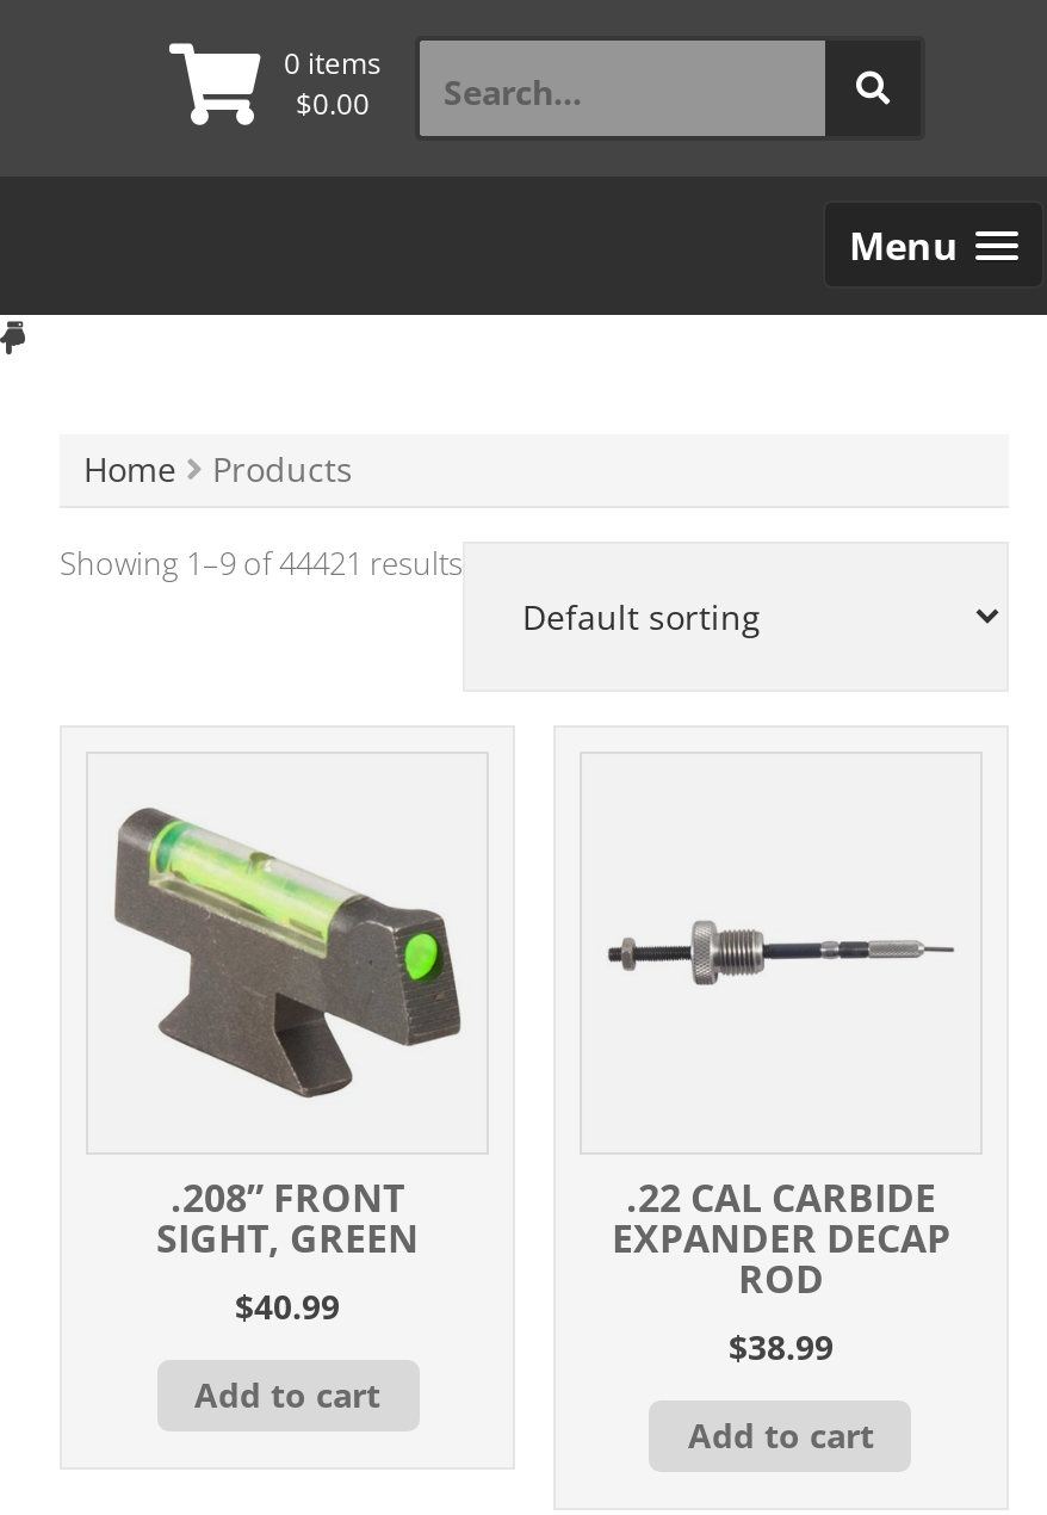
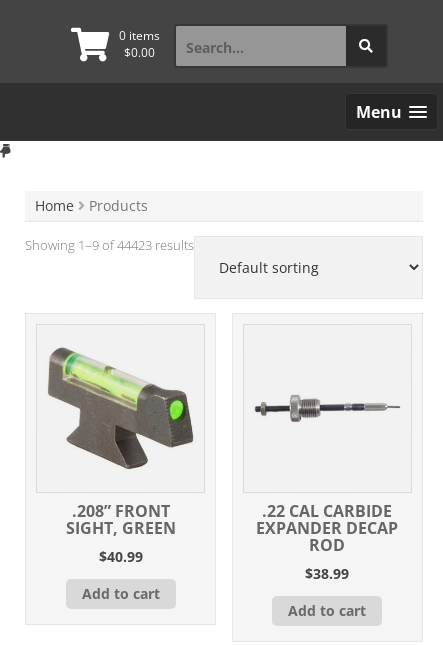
[60,541,463,584] Showing 1–9 of 44421 results -> [25,236,194,254] Showing 1–9 of 44423 results

